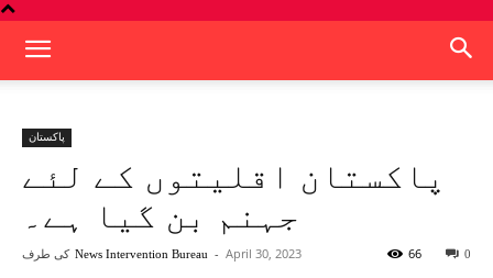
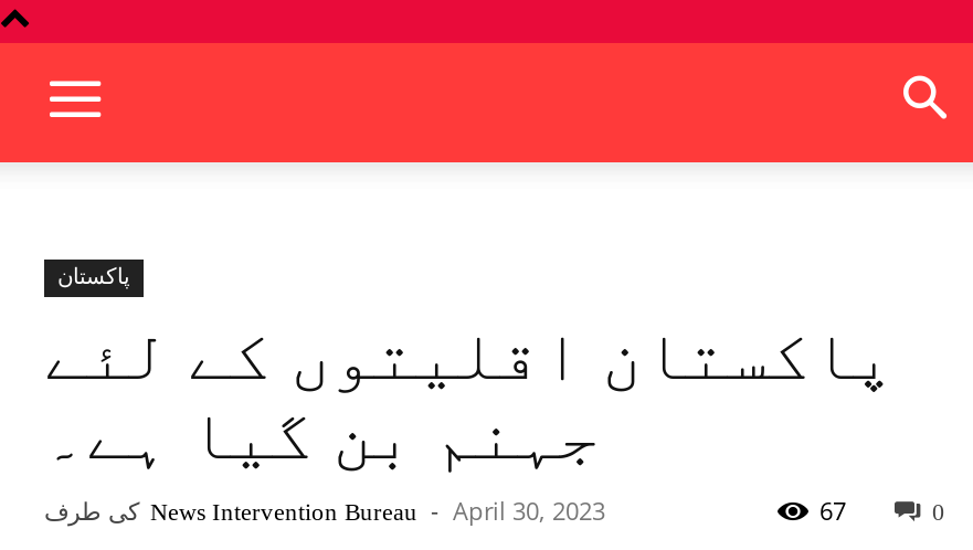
[408,245,421,262] 66 -> [819,494,846,527] 67

